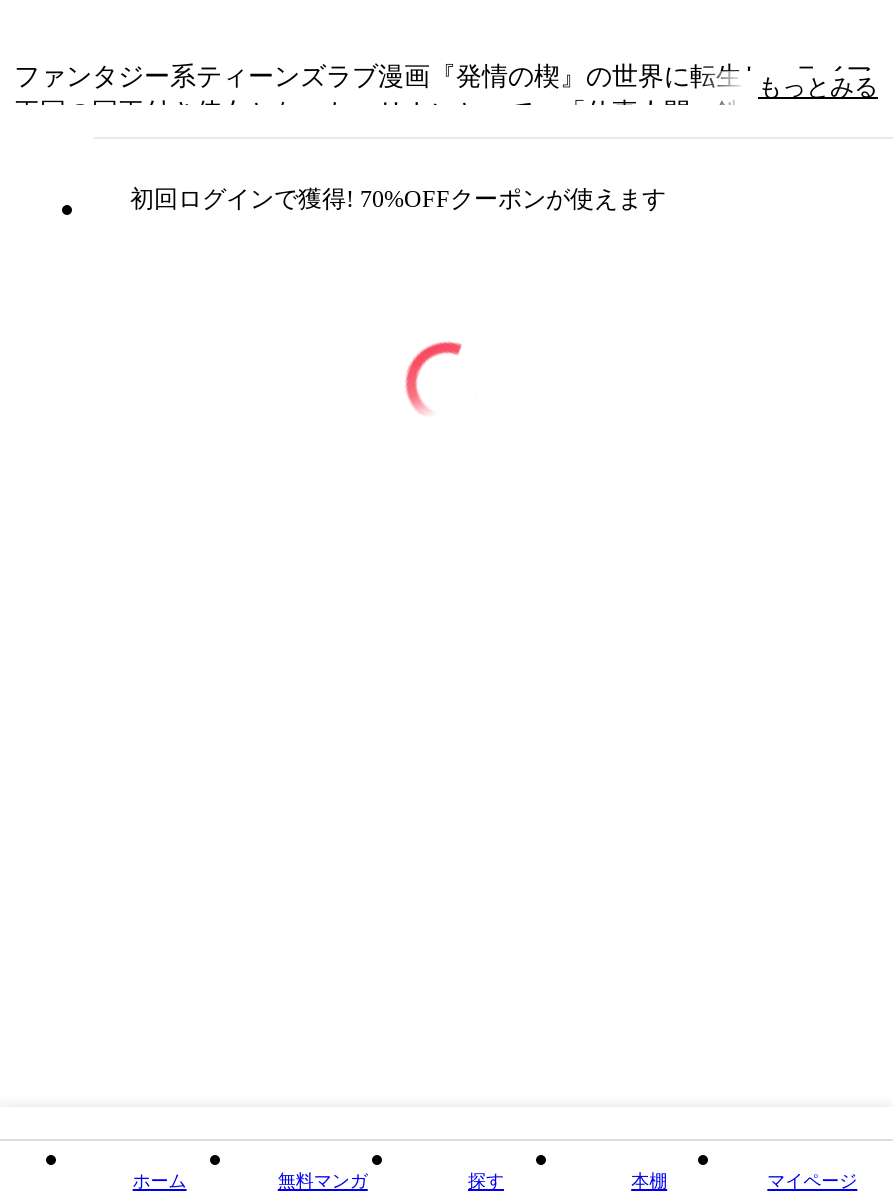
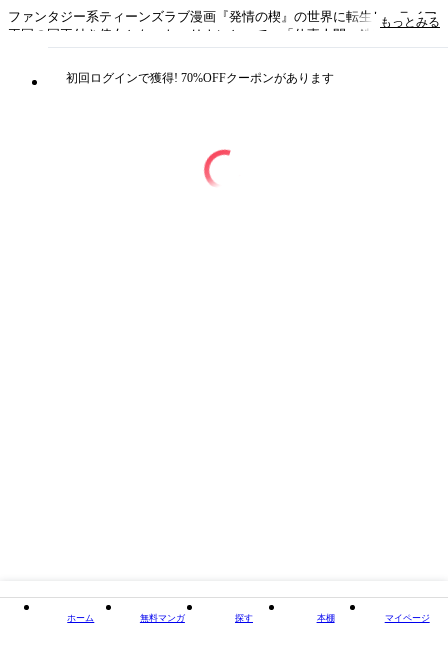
[130,185,666,213] 初回ログインで獲得! 70%OFFクーポンが使えます -> [66,71,334,85] 初回ログインで獲得! 70%OFFクーポンがあります

